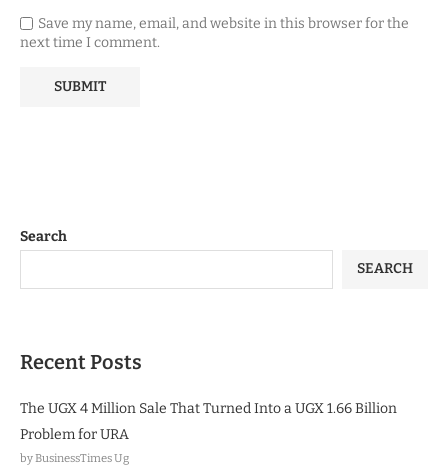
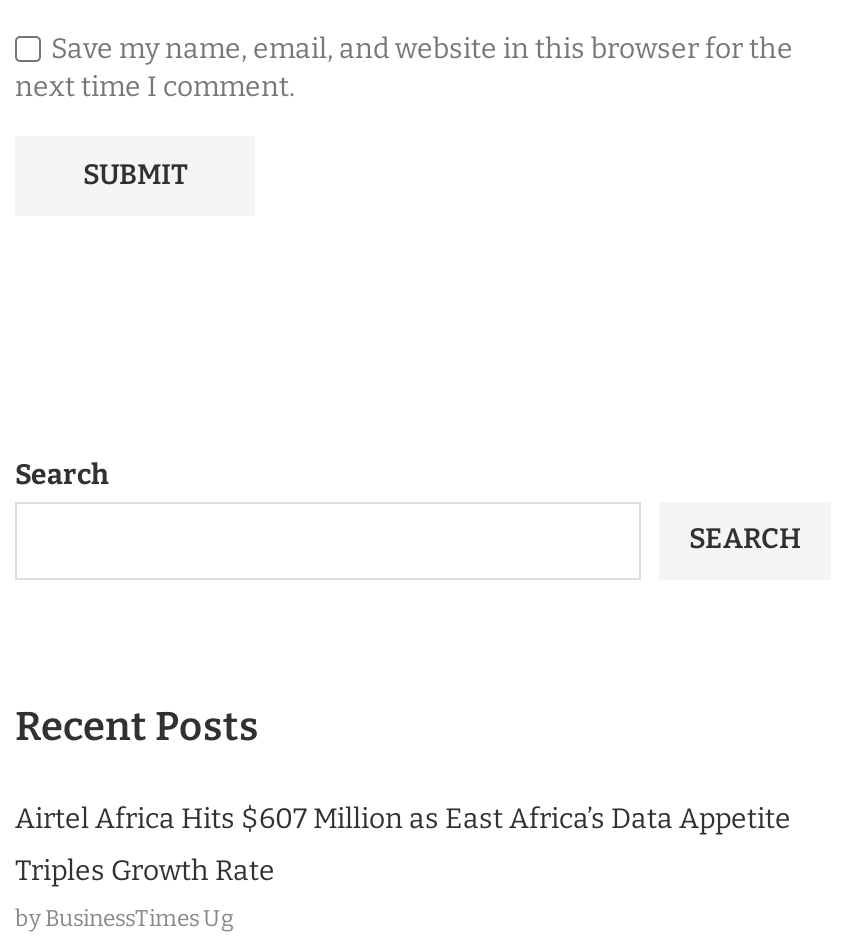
[20,400,397,417] The UGX 4 Million Sale That Turned Into a UGX 1.66 Billion -> [15,802,791,836] Airtel Africa Hits $607 Million as East Africa’s Data Appetite
[20,426,129,443] Problem for URA -> [15,854,275,888] Triples Growth Rate

